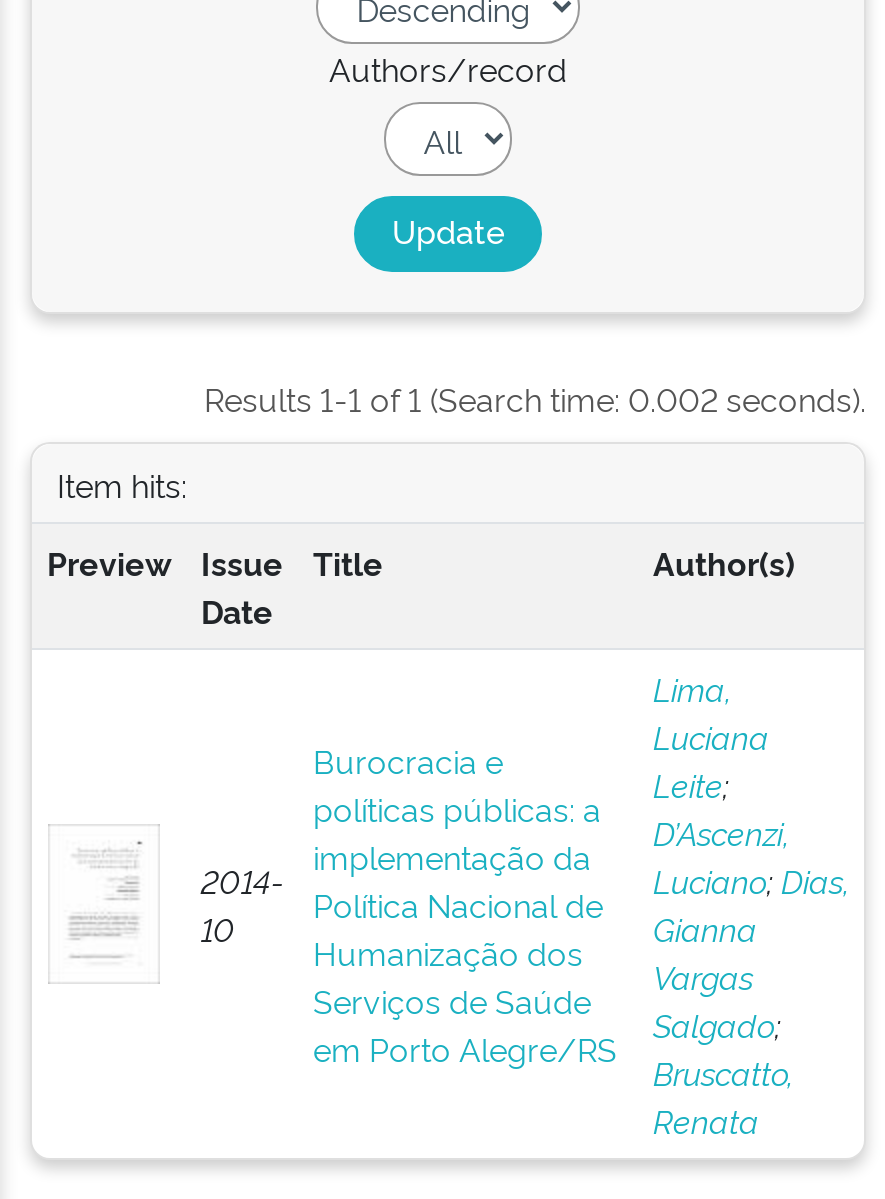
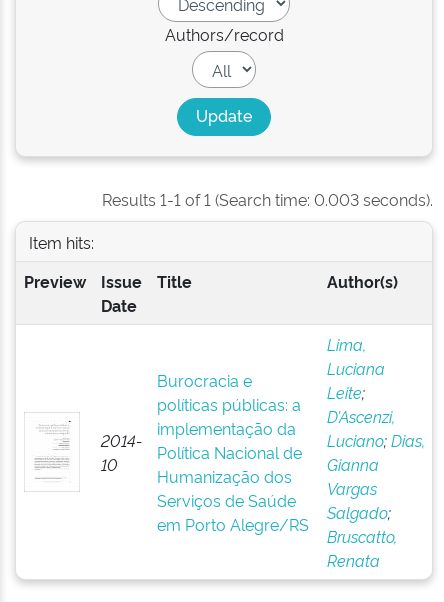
[204,376,866,420] Results 1-1 of 1 (Search time: 0.002 seconds). -> [102,188,433,210] Results 1-1 of 1 (Search time: 0.003 seconds).

